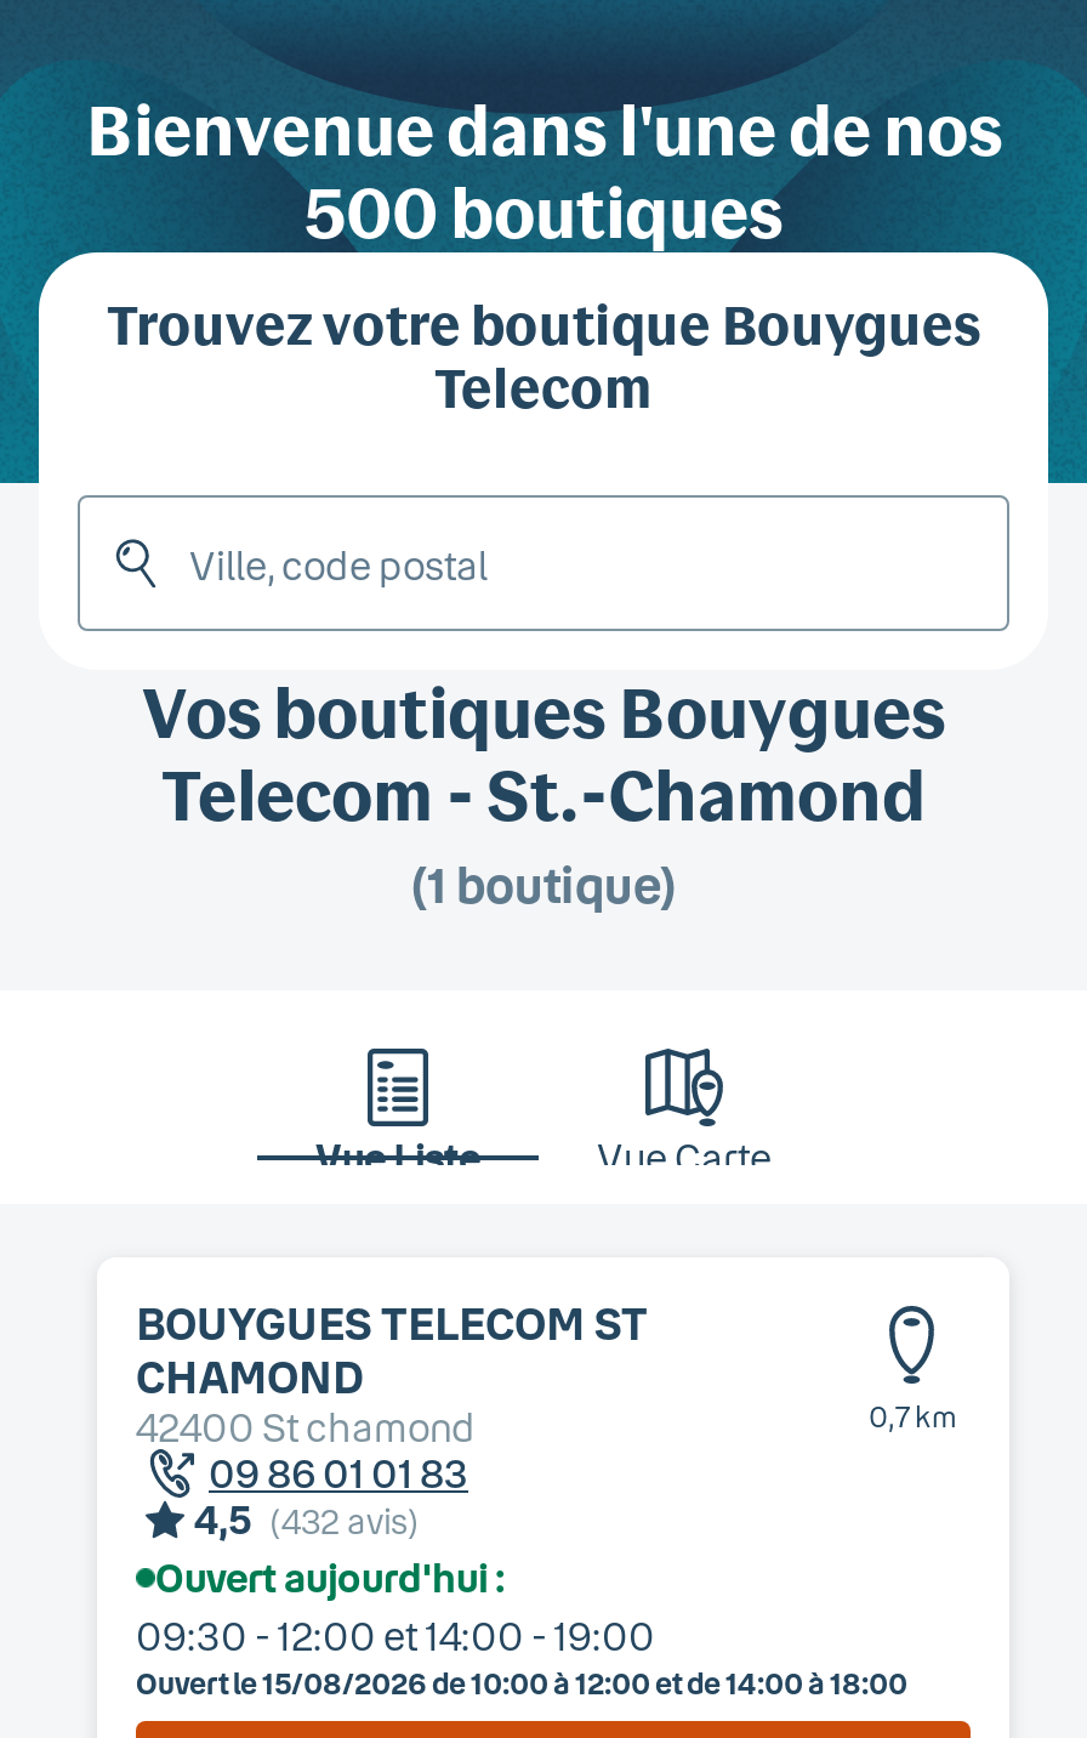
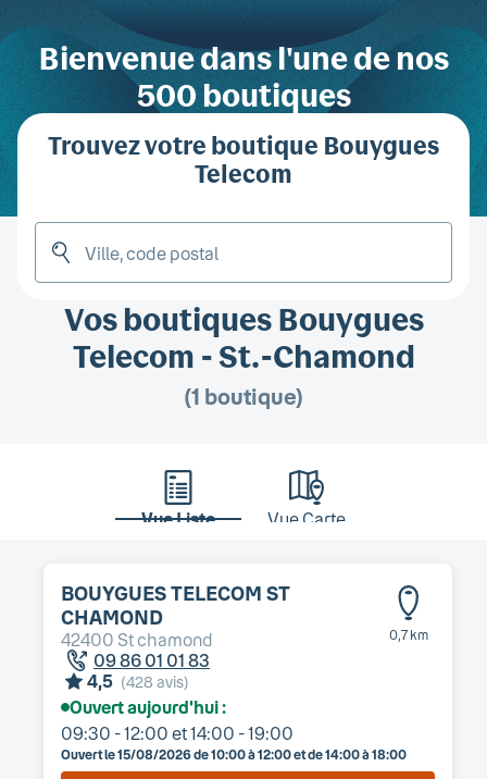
[194,1495,420,1541] 4,5 (432 avis) -> [87,670,189,691] 4,5 (428 avis)

